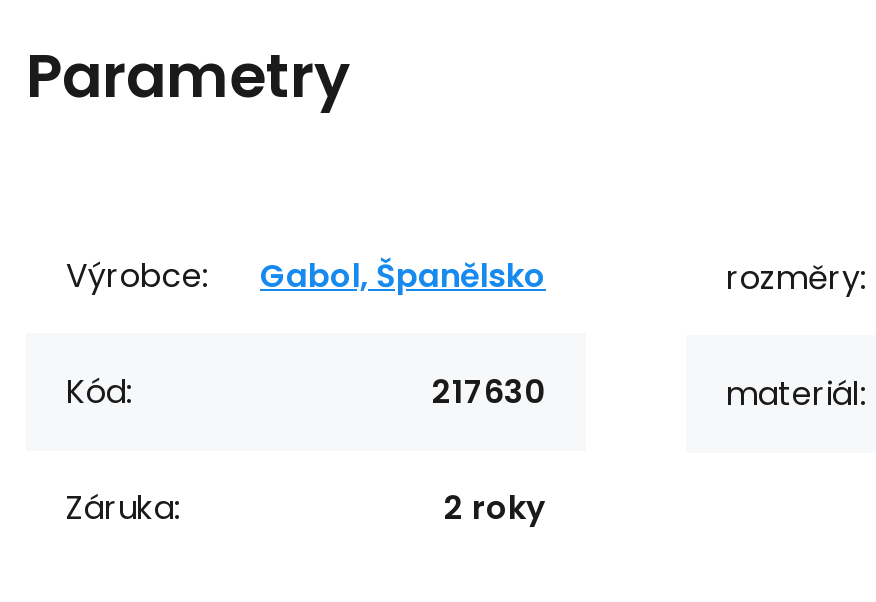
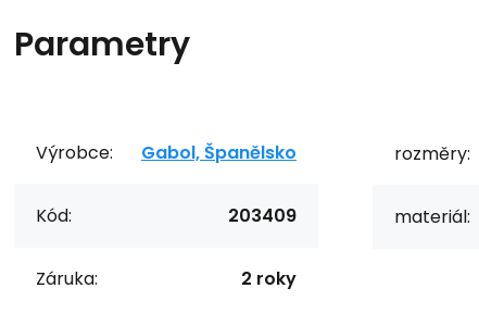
[432,369,546,415] 217630 -> [228,203,297,228] 203409

